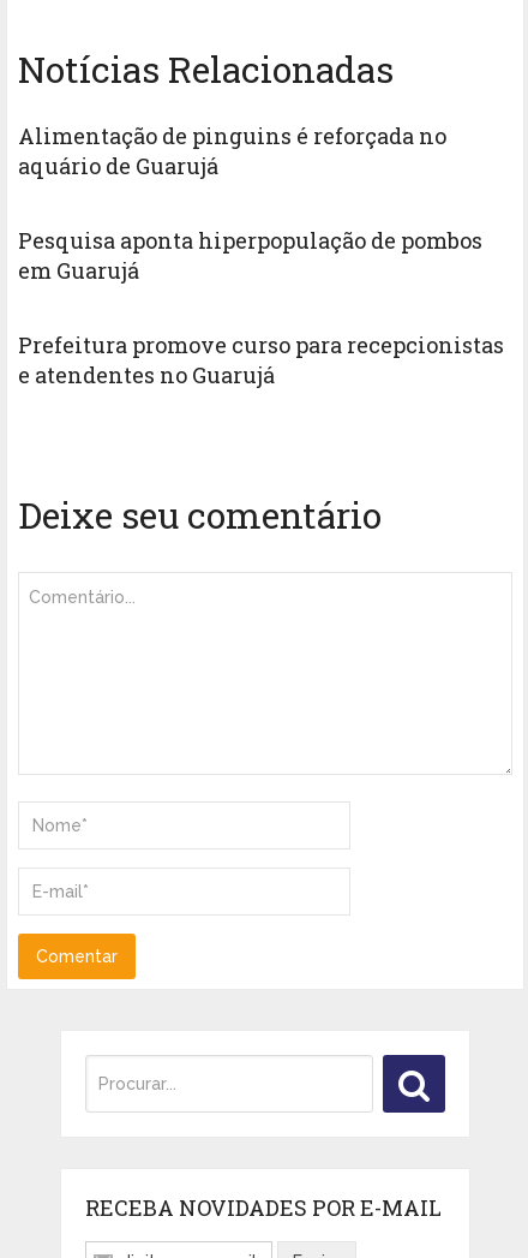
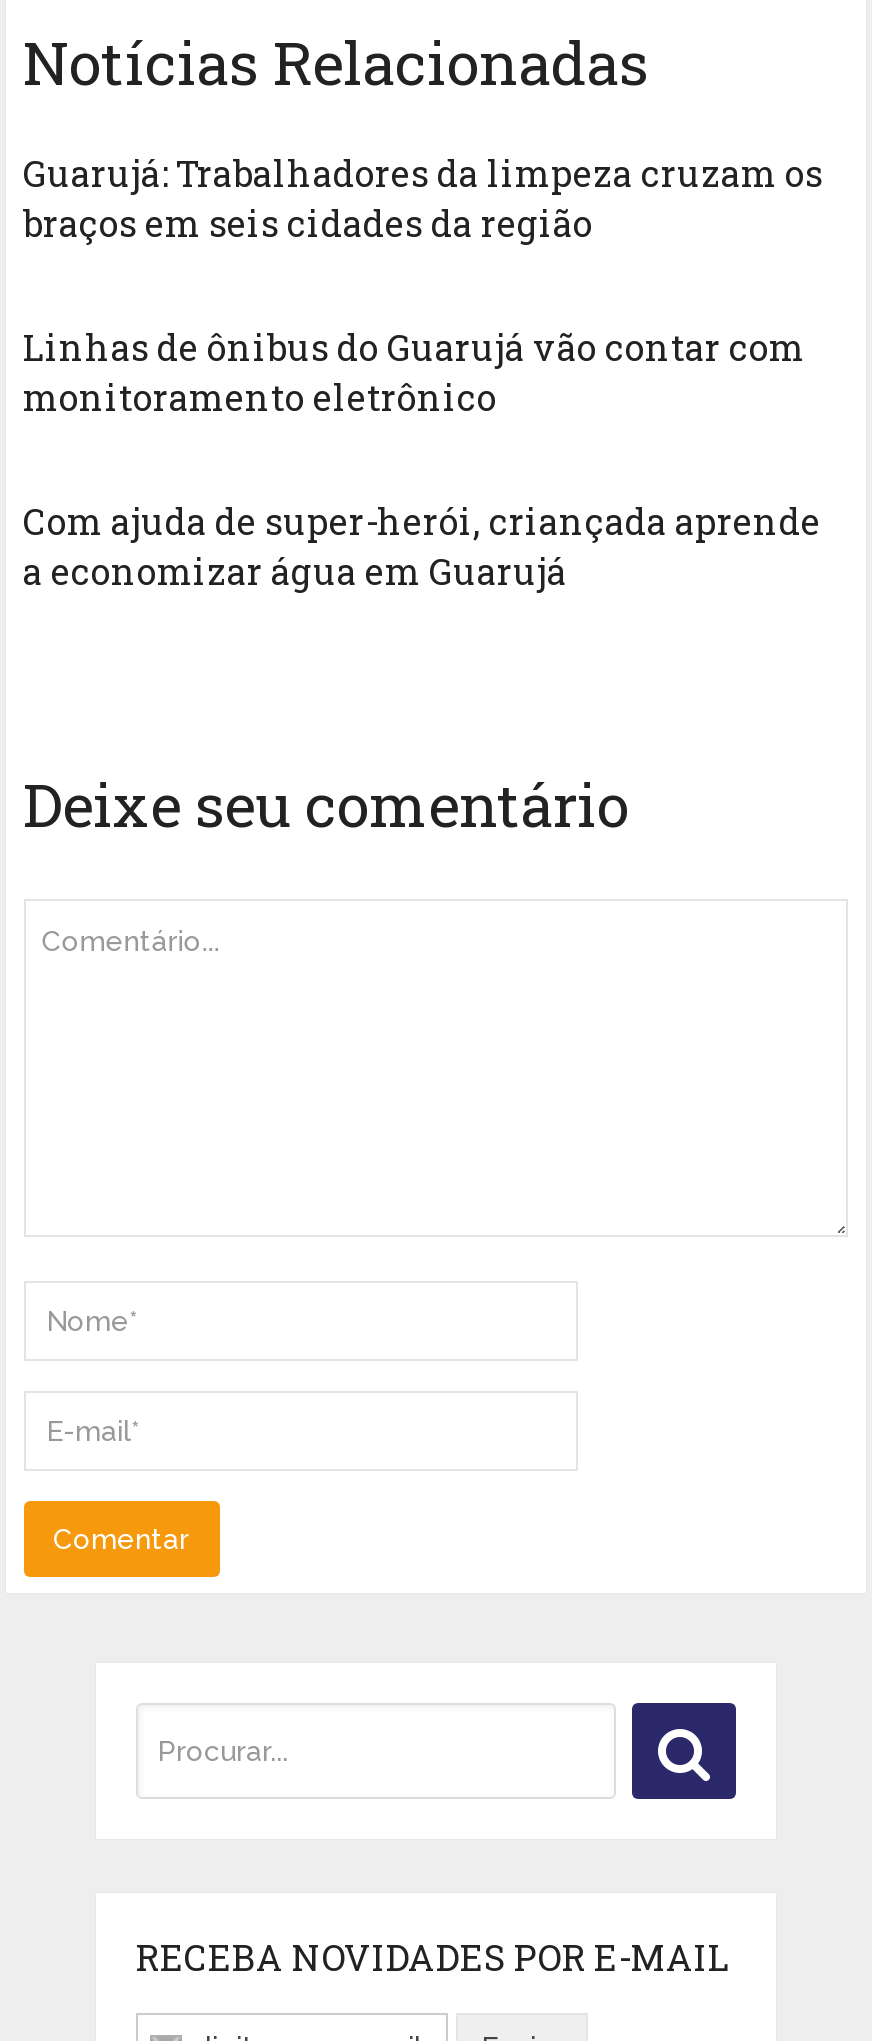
[17,122,446,180] Alimentação de pinguins é reforçada no | aquário de Guarujá -> [23,149,823,247] Guarujá: Trabalhadores da limpeza cruzam os | braços em seis cidades da região
[17,226,482,285] Pesquisa aponta hiperpopulação de pombos | em Guarujá -> [23,323,805,421] Linhas de ônibus do Guarujá vão contar com | monitoramento eletrônico
[17,331,503,390] Prefeitura promove curso para recepcionistas | e atendentes no Guarujá -> [23,497,821,595] Com ajuda de super-herói, criançada aprende | a economizar água em Guarujá

